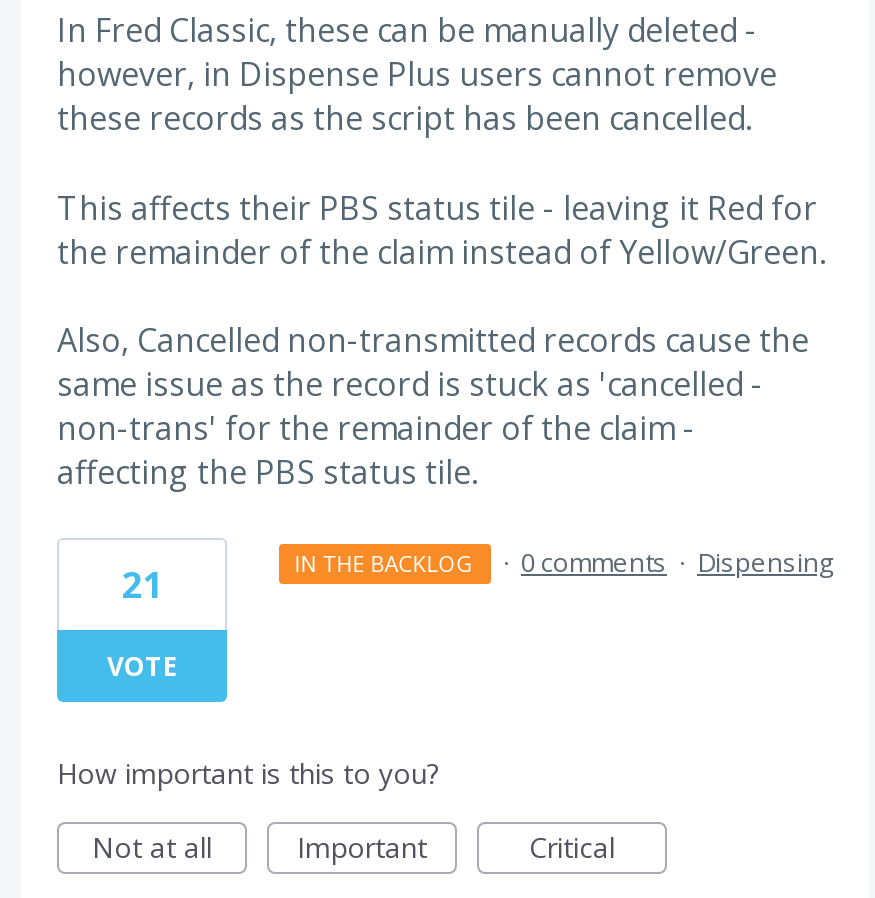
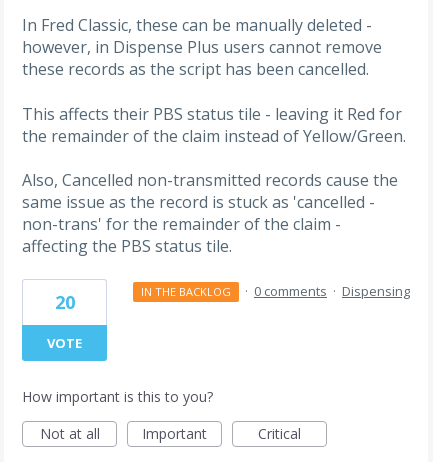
[122,561,162,609] 21 -> [54,290,74,314] 20

